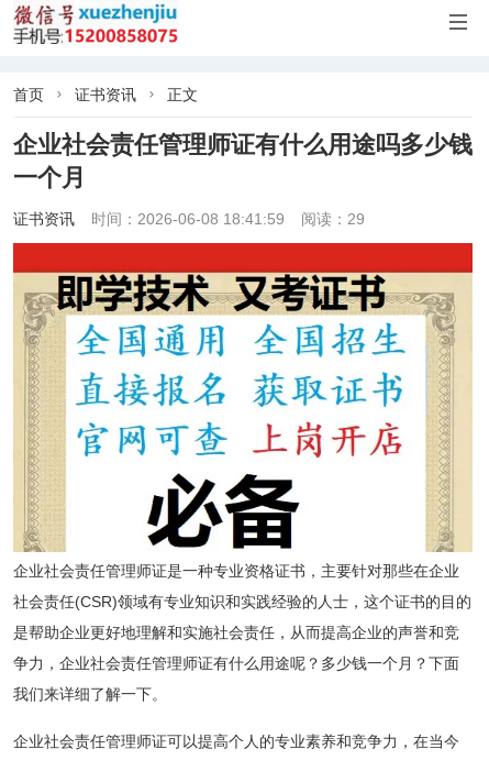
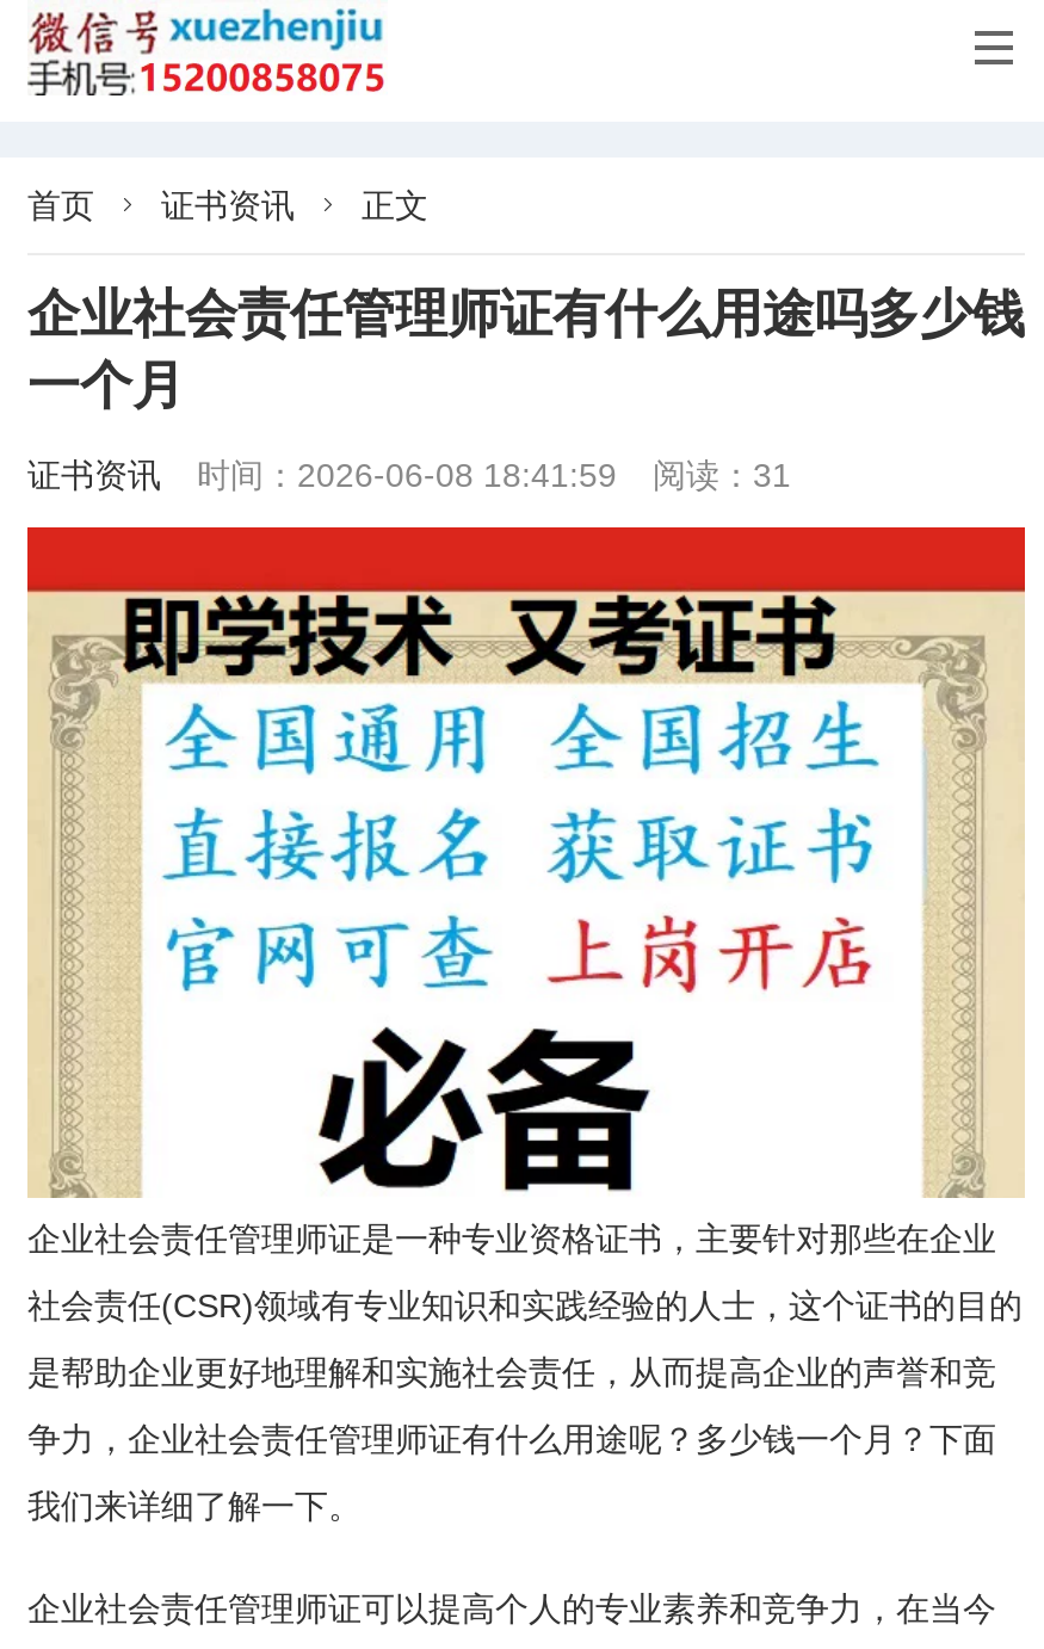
[13,210,365,228] 证书资讯 时间：2026-06-08 18:41:59 阅读：29 -> [27,456,791,494] 证书资讯 时间：2026-06-08 18:41:59 阅读：31

